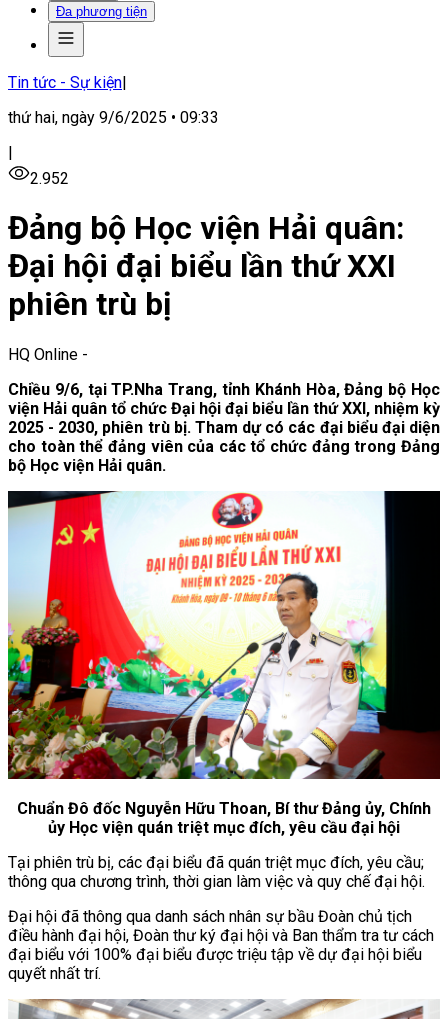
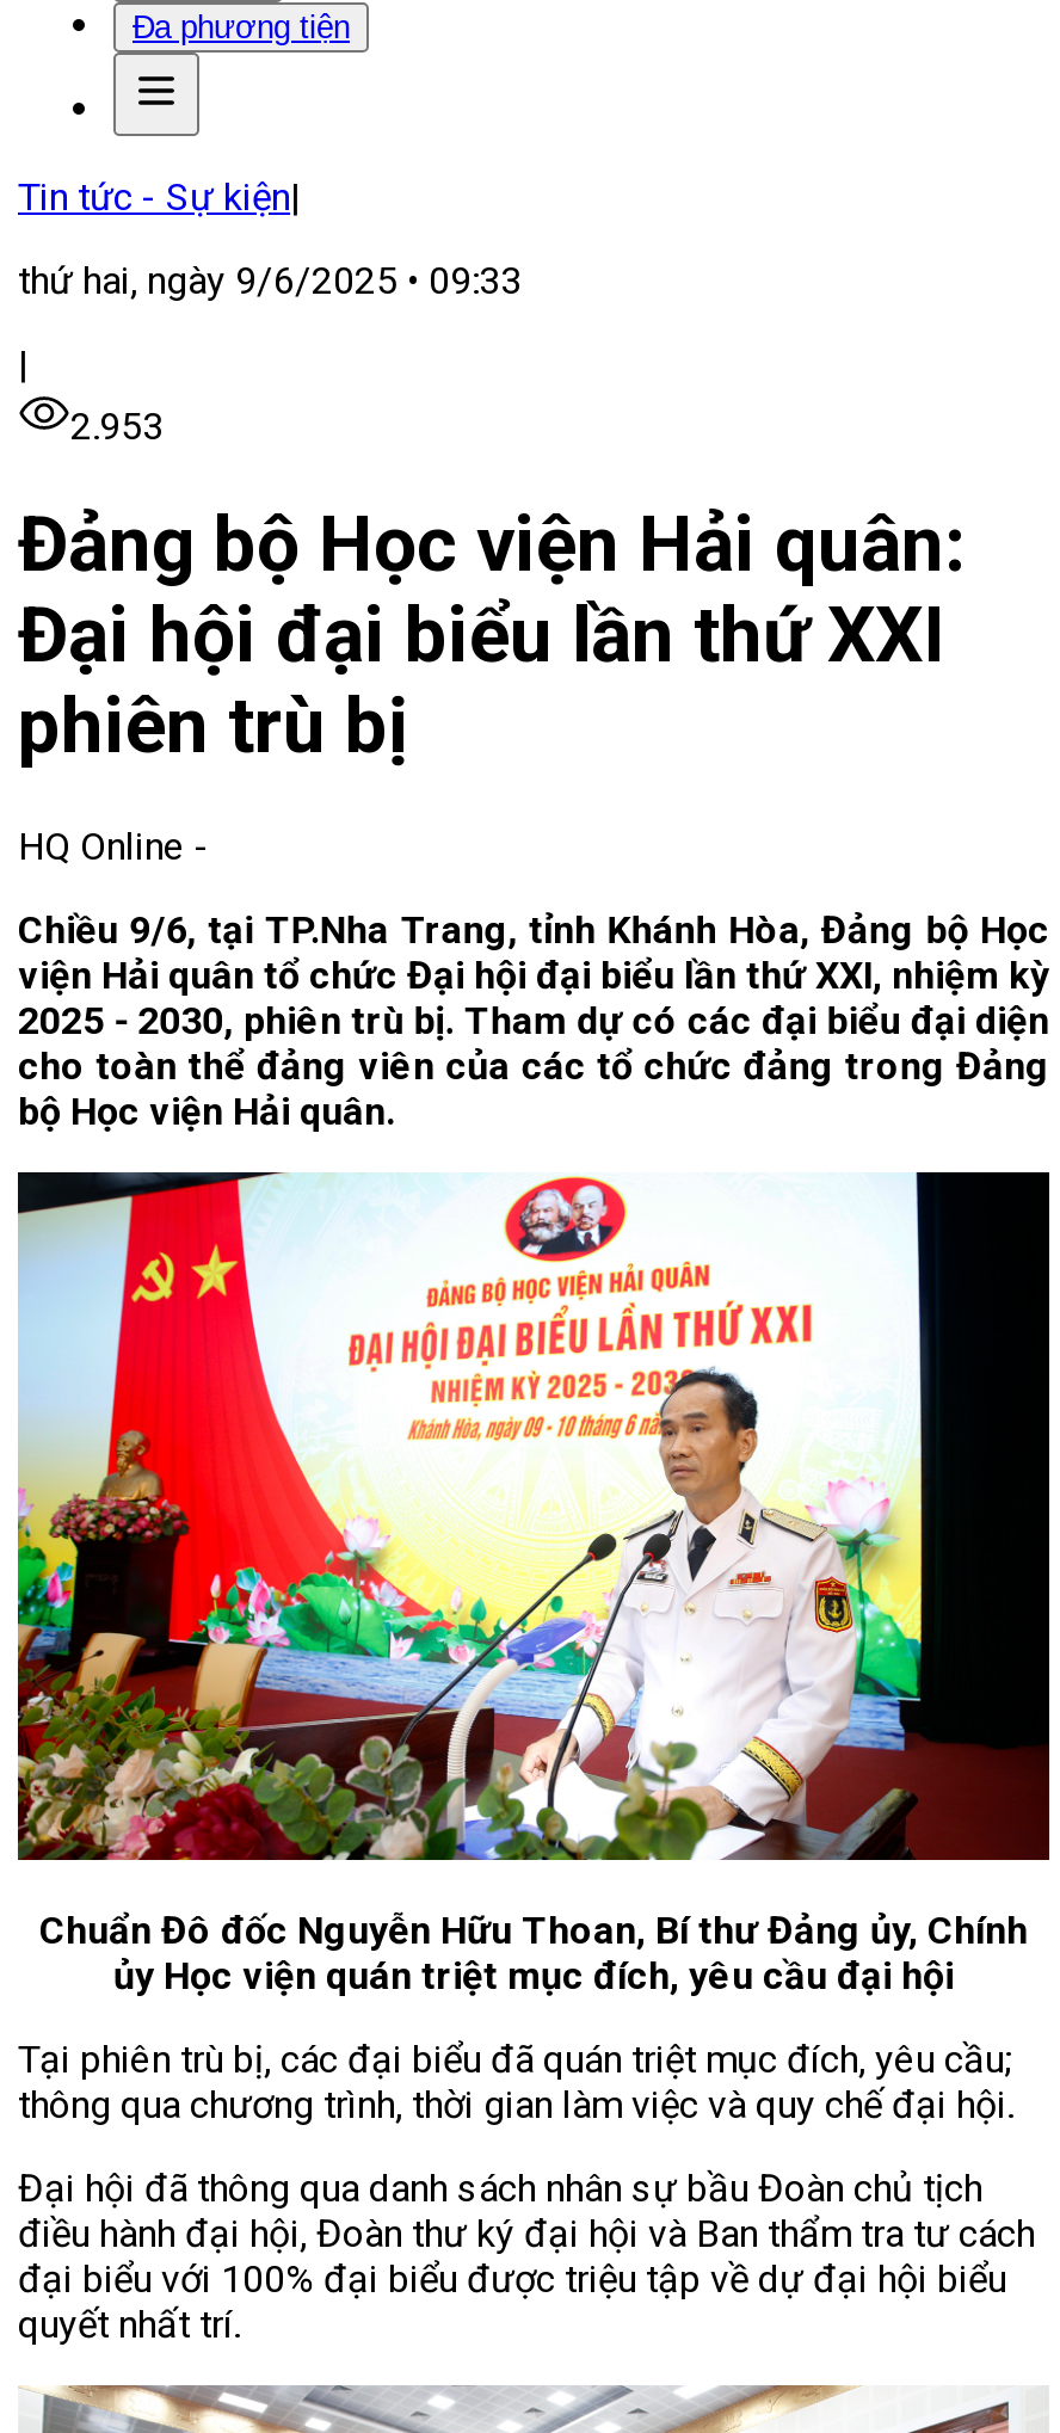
[30,169,69,188] 2.952 -> [70,404,164,449] 2.953

